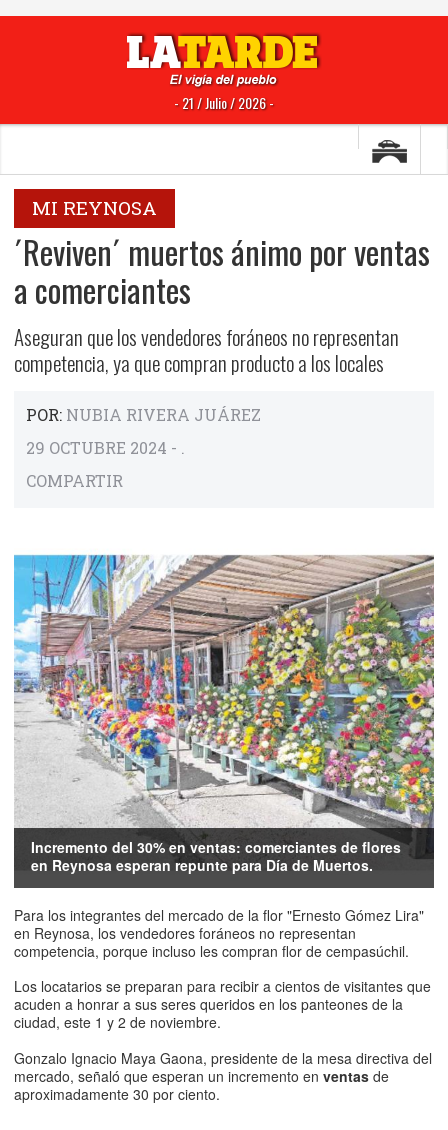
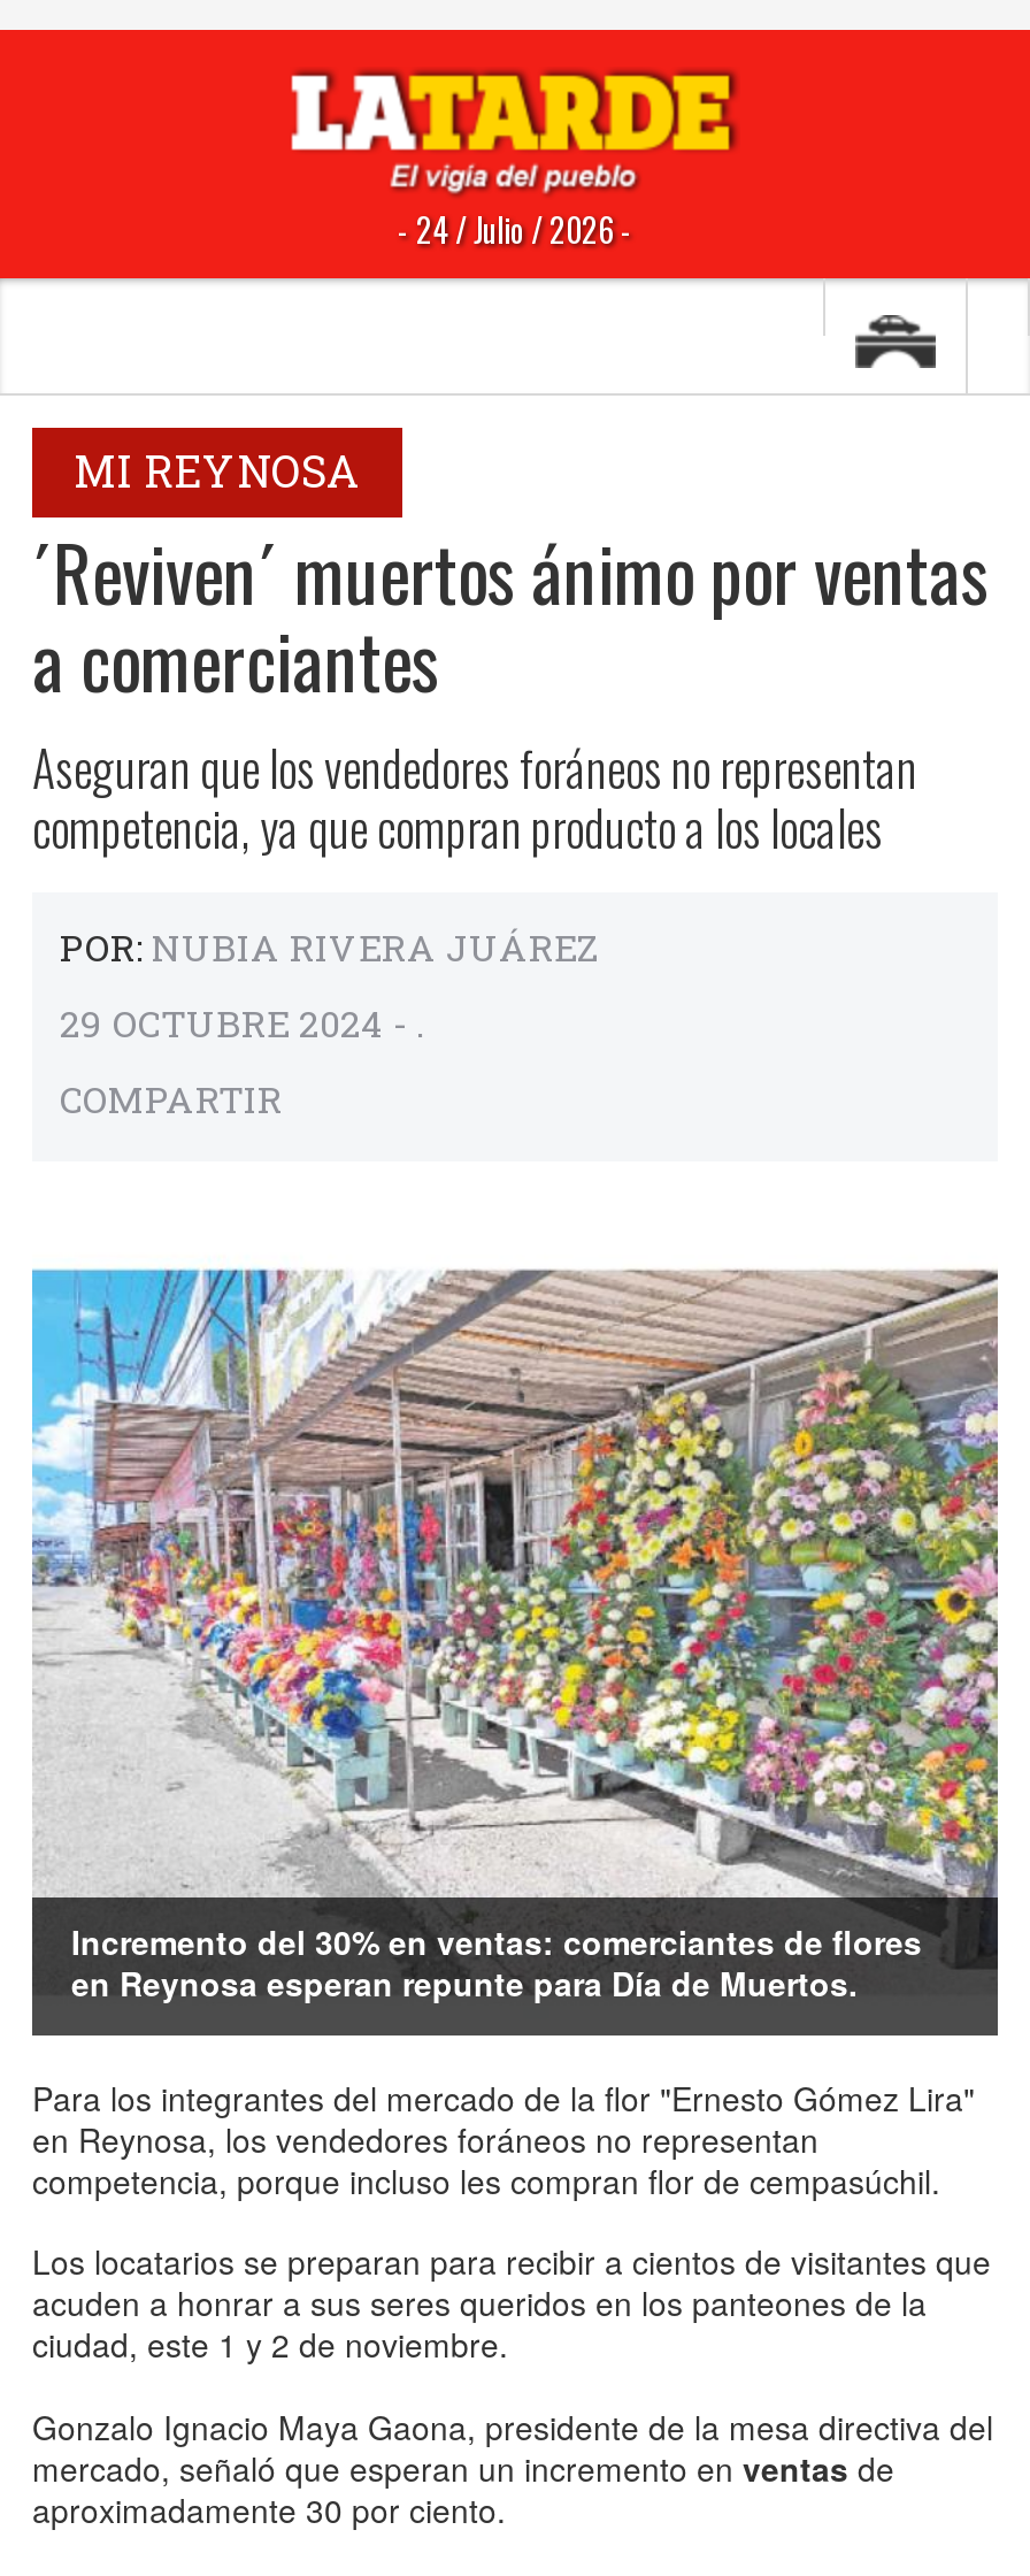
[174,92,274,113] - 21 / Julio / 2026 - -> [398,205,632,253] - 24 / Julio / 2026 -

